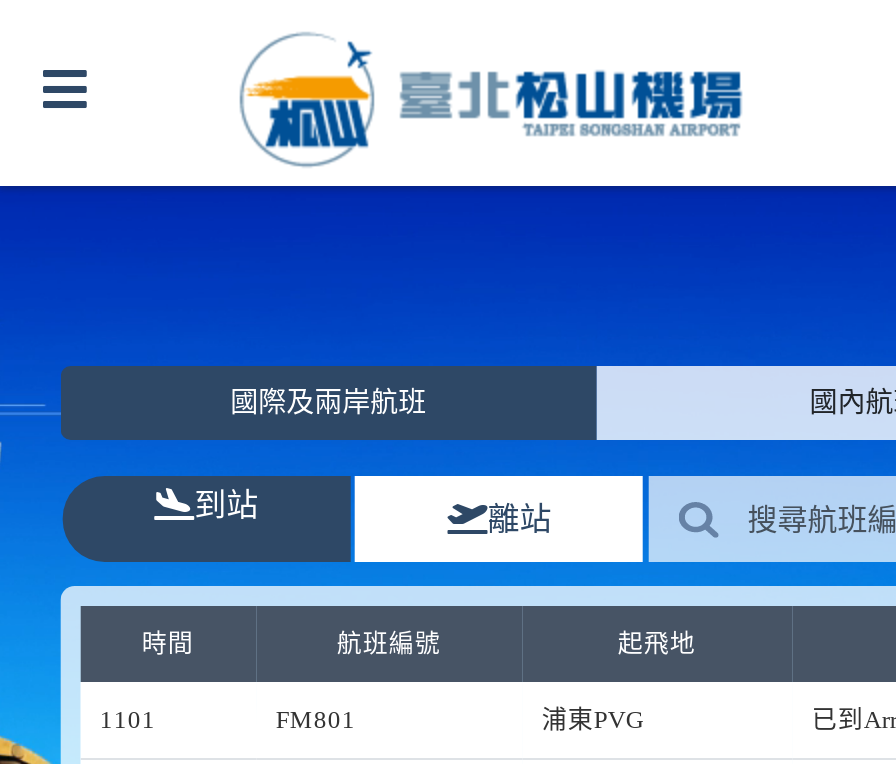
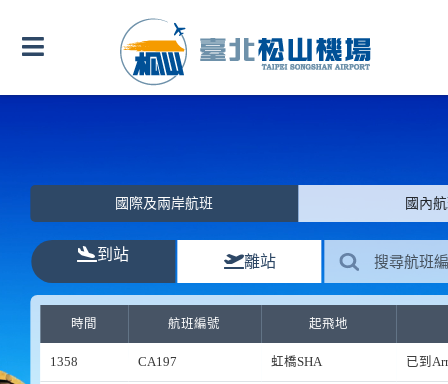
[100,706,644,734] 1101 | FM801 | 浦東PVG -> [50,355,322,369] 1358 | CA197 | 虹橋SHA

